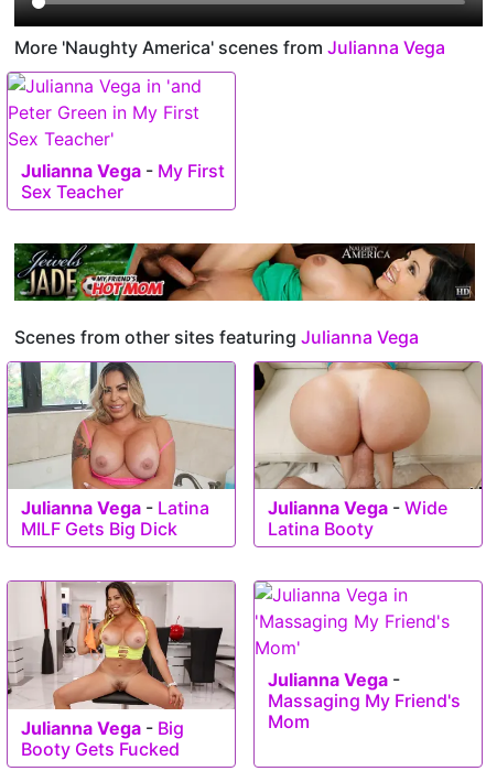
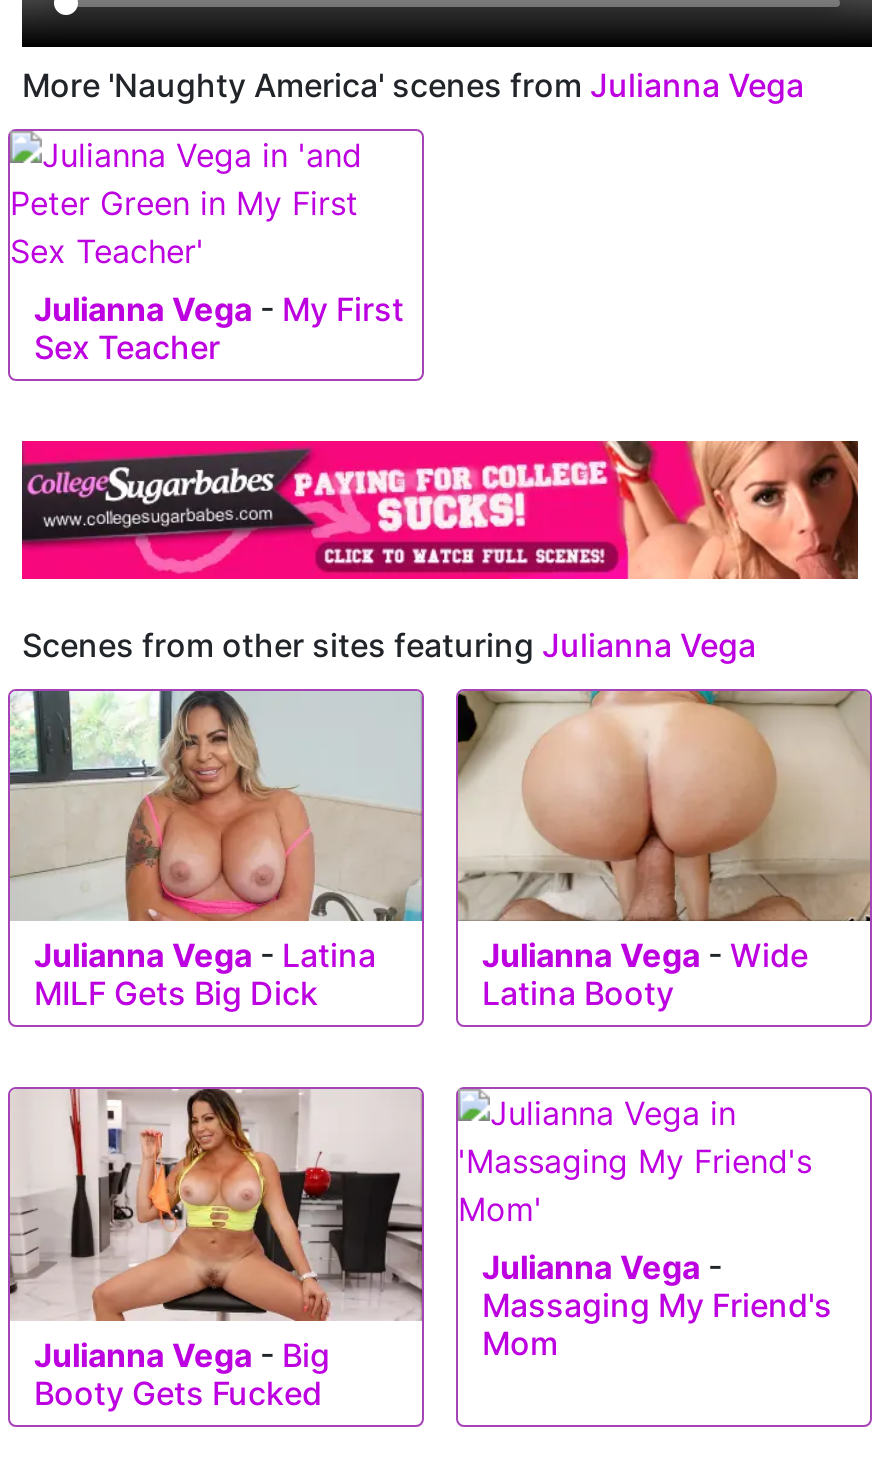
[13,242,474,302] [image] -> [20,440,860,582] [image]

